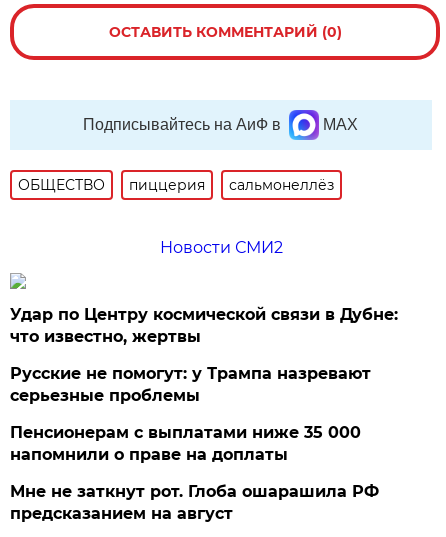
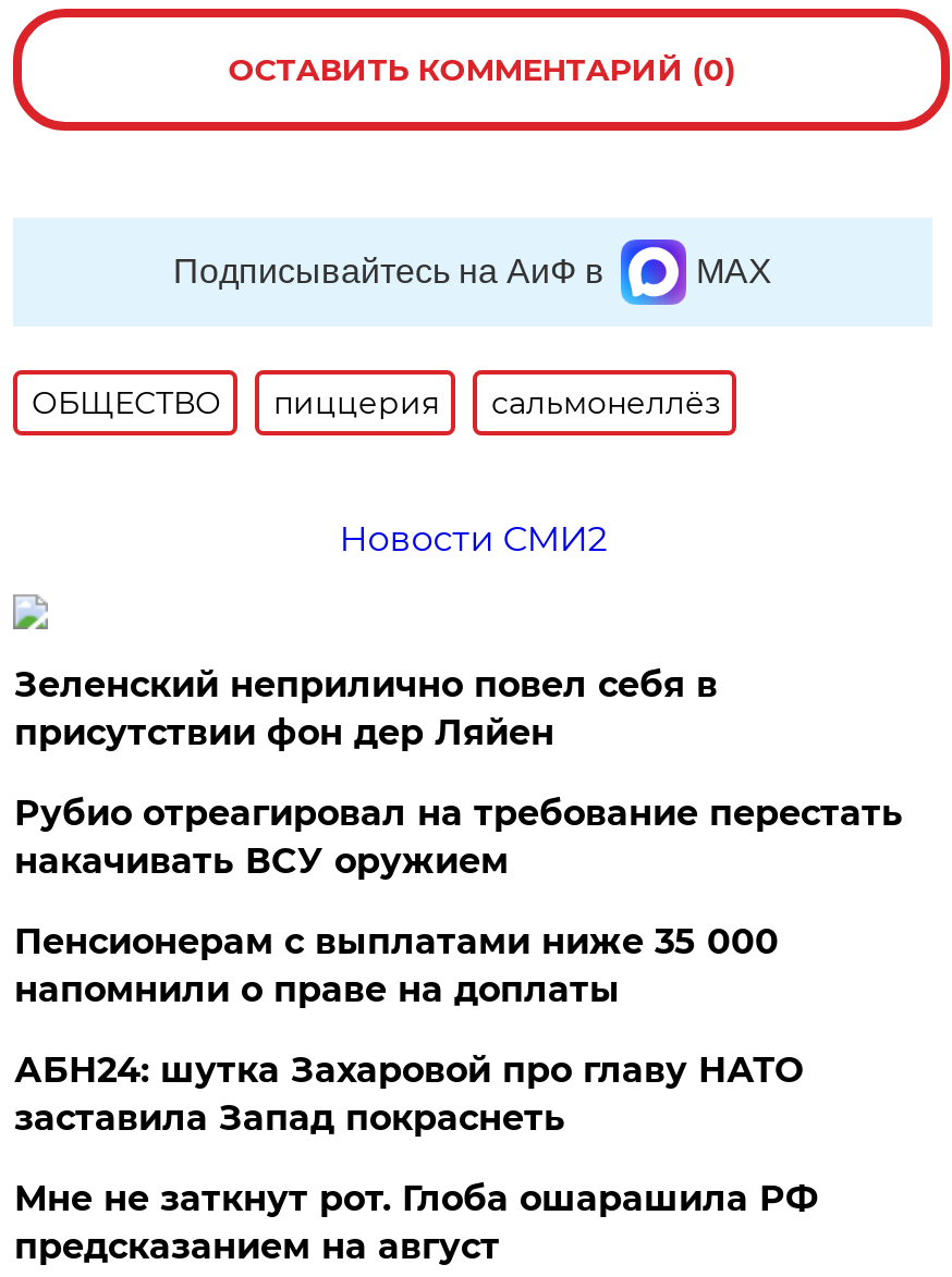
[10,305,398,346] Удар по Центру космической связи в Дубне: | что известно, жертвы -> [14,664,718,753] Зеленский неприлично повел cебя в | присутствии фон дер Ляйен
[10,364,371,405] Русские не помогут: у Трампа назревают | серьезные проблемы -> [14,793,903,882] Рубио отреагировал на требование перестать | накачивать ВСУ оружием
none -> [14,1049,803,1139] АБН24: шутка Захаровой про главу НАТО | заставила Запад покраснеть

